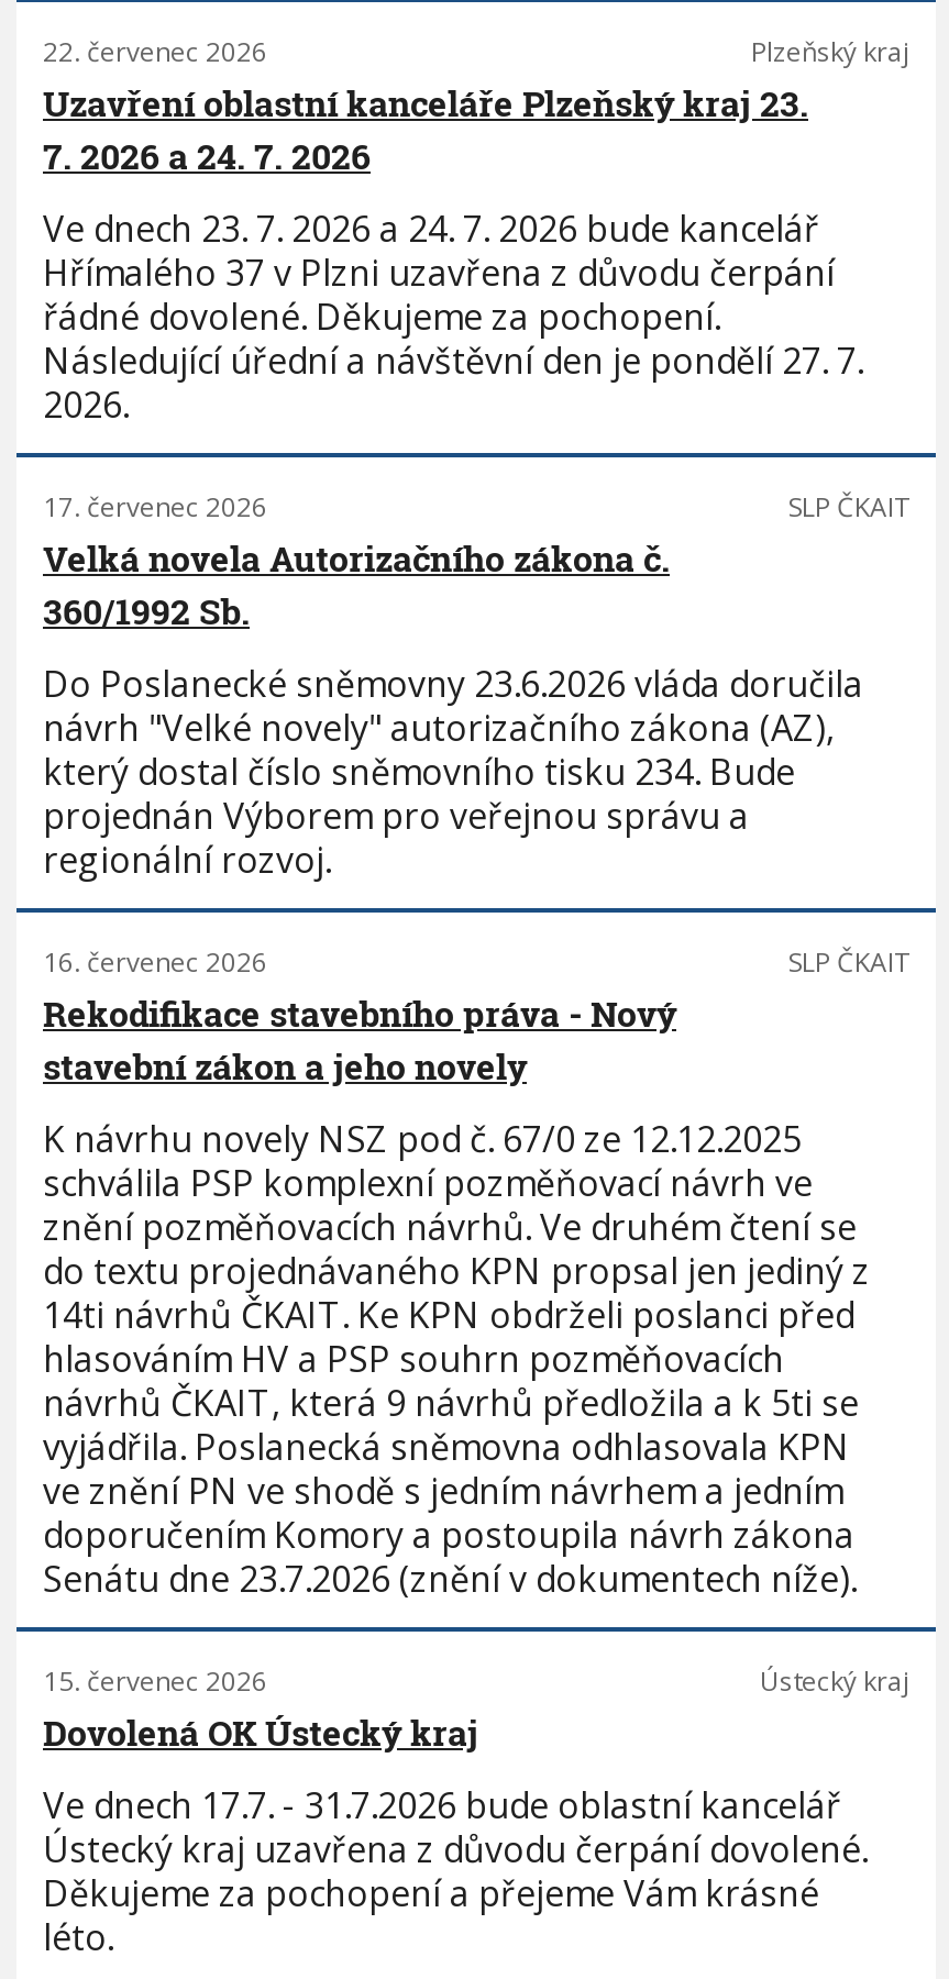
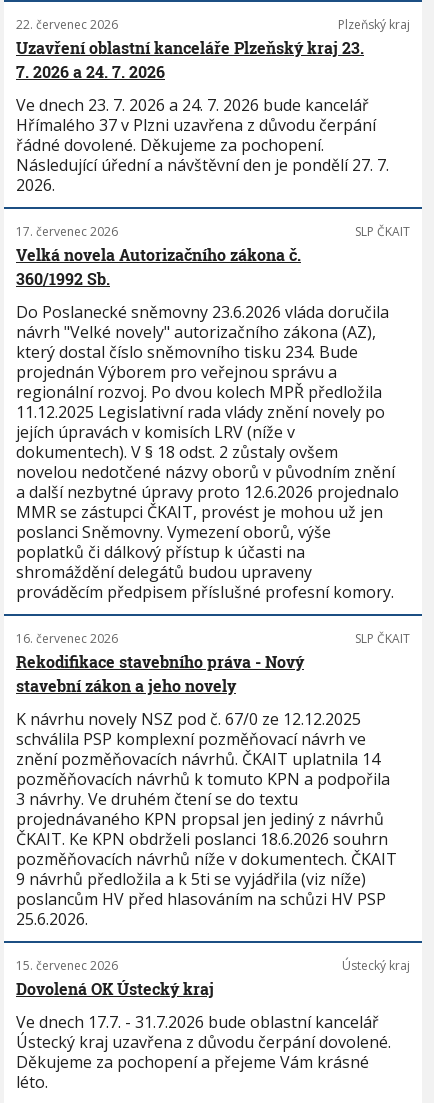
[43,836,331,884] regionální rozvoj. -> [16,381,399,603] regionální rozvoj. Po dvou kolech MPŘ předložila | 11.12.2025 Legislativní rada vlády znění novely po | jejích úpravách v komisích LRV (níže v | dokumentech). V § 18 odst. 2 zůstaly ovšem | novelou nedotčené názvy oborů v původním znění | a další nezbytné úpravy proto 12.6.2026 projednalo | MMR se zástupci ČKAIT, provést je mohou už jen | poslanci Sněmovny. Vymezení oborů, výše | poplatků či dálkový přístup k účasti na | shromáždění delegátů budou upraveny | prováděcím předpisem příslušné profesní komory.
[43,1203,870,1603] znění pozměňovacích návrhů. Ve druhém čtení se | do textu projednávaného KPN propsal jen jediný z | 14ti návrhů ČKAIT. Ke KPN obdrželi poslanci před | hlasováním HV a PSP souhrn pozměňovacích | návrhů ČKAIT, která 9 návrhů předložila a k 5ti se | vyjádřila. Poslanecká sněmovna odhlasovala KPN | ve znění PN ve shodě s jedním návrhem a jedním | doporučením Komory a postoupila návrh zákona | Senátu dne 23.7.2026 (znění v dokumentech níže). -> [16,748,397,930] znění pozměňovacích návrhů. ČKAIT uplatnila 14 | pozměňovacích návrhů k tomuto KPN a podpořila | 3 návrhy. Ve druhém čtení se do textu | projednávaného KPN propsal jen jediný z návrhů | ČKAIT. Ke KPN obdrželi poslanci 18.6.2026 souhrn | pozměňovacích návrhů níže v dokumentech. ČKAIT | 9 návrhů předložila a k 5ti se vyjádřila (viz níže) | poslancům HV před hlasováním na schůzi HV PSP | 25.6.2026.

